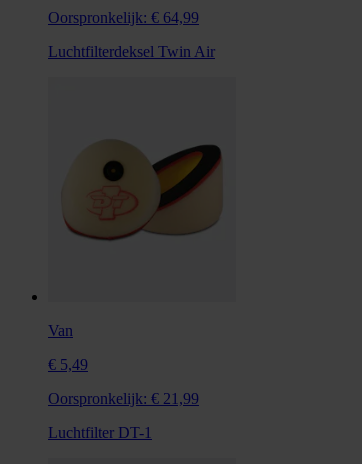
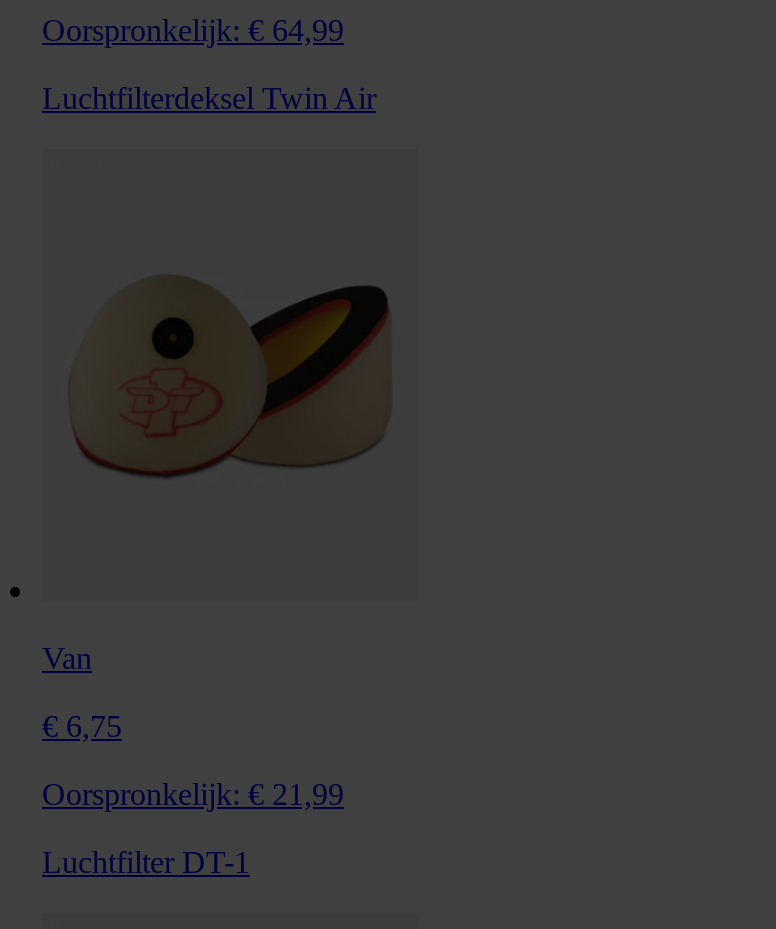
[48,356,88,373] € 5,49 -> [42,709,122,743] € 6,75

